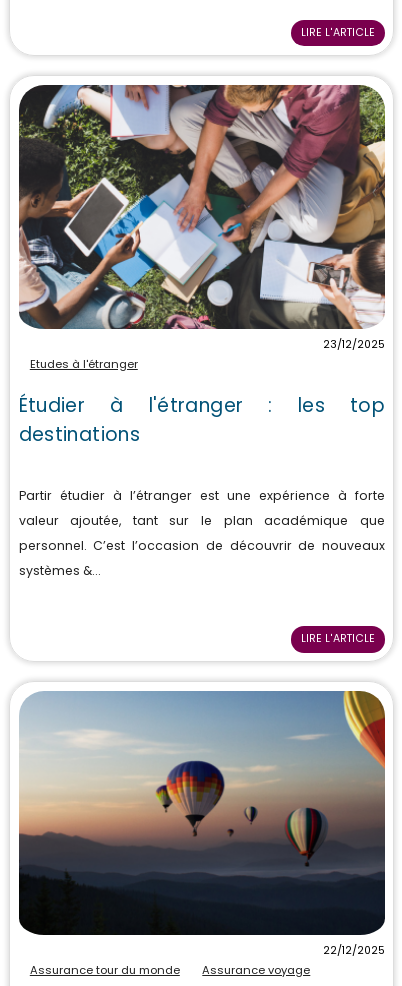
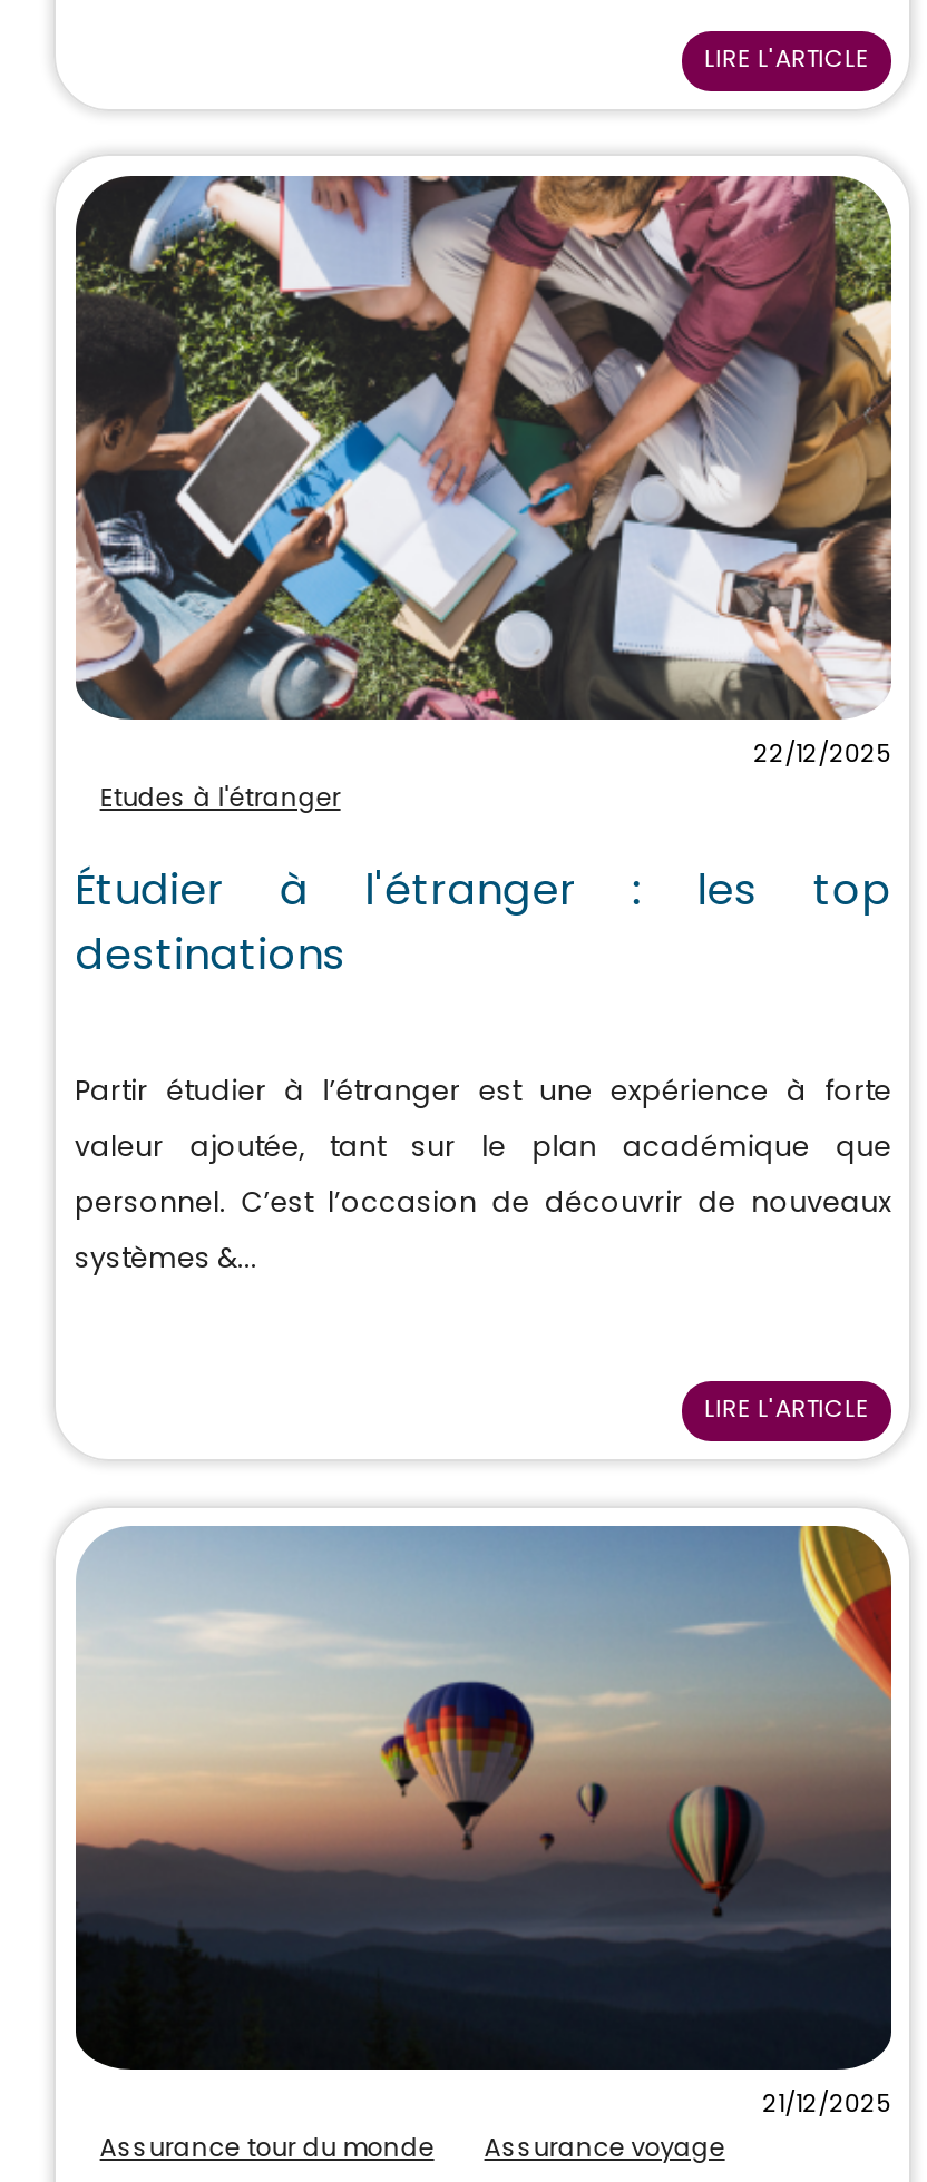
[323,337,385,352] 23/12/2025 -> [753,738,892,771] 22/12/2025
[323,943,385,958] 22/12/2025 -> [762,2088,892,2122] 21/12/2025

